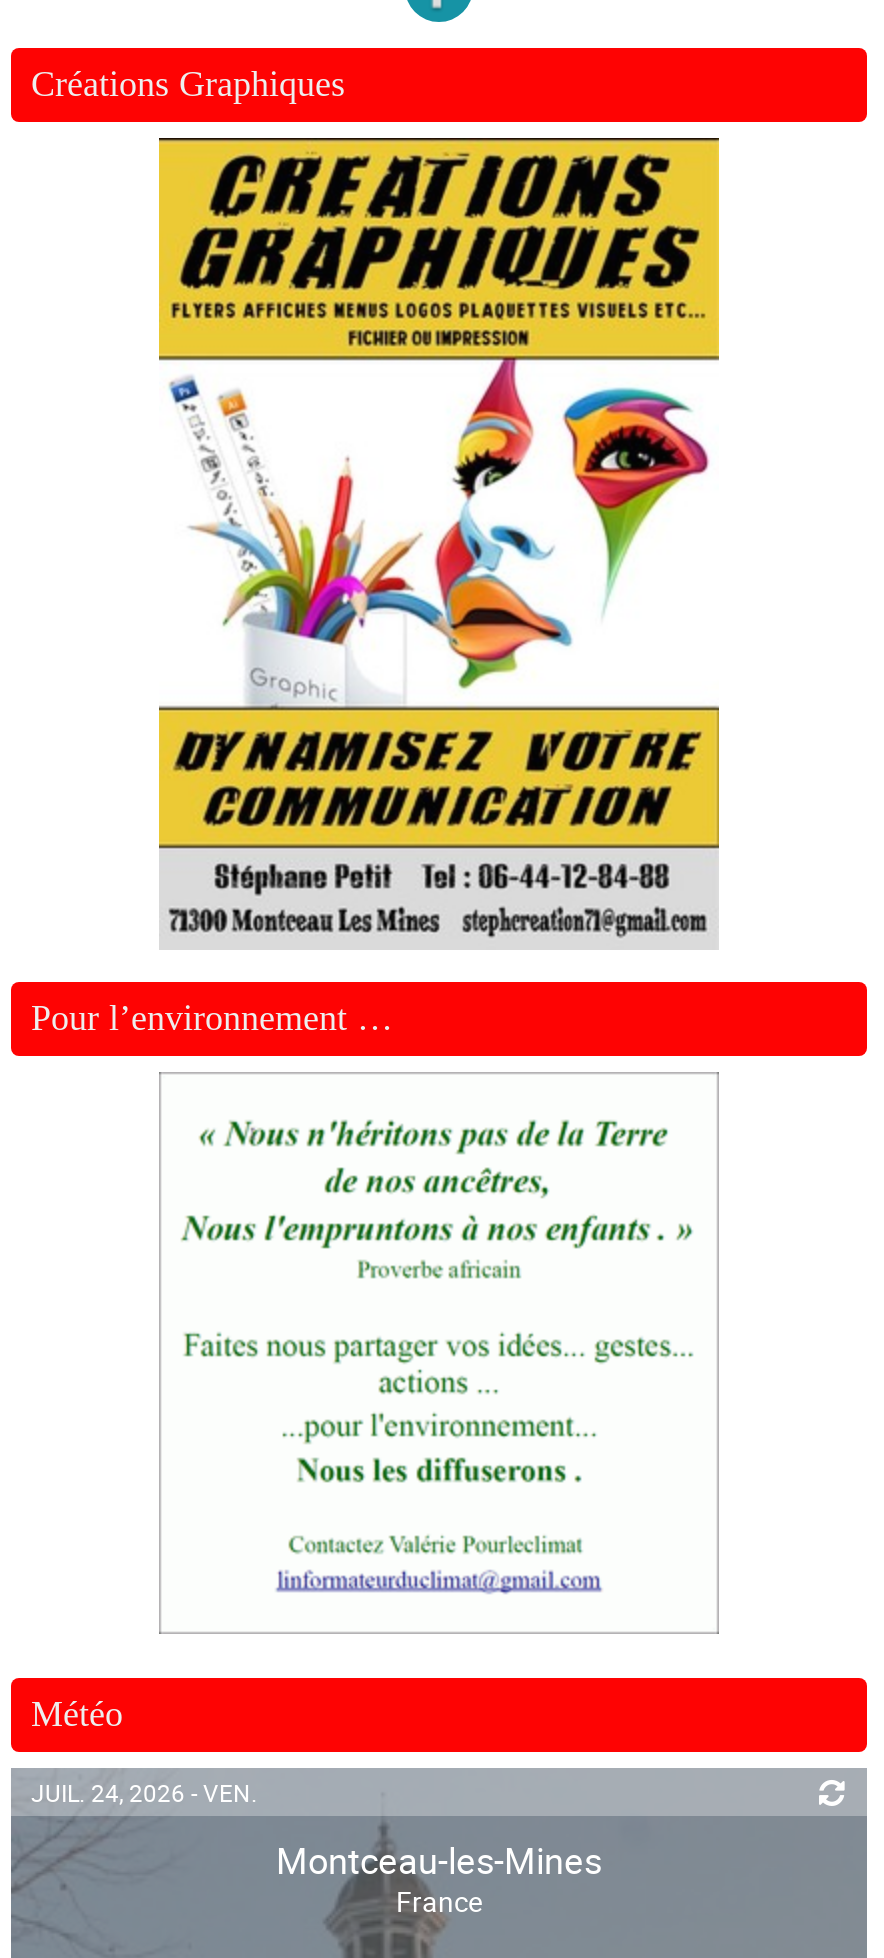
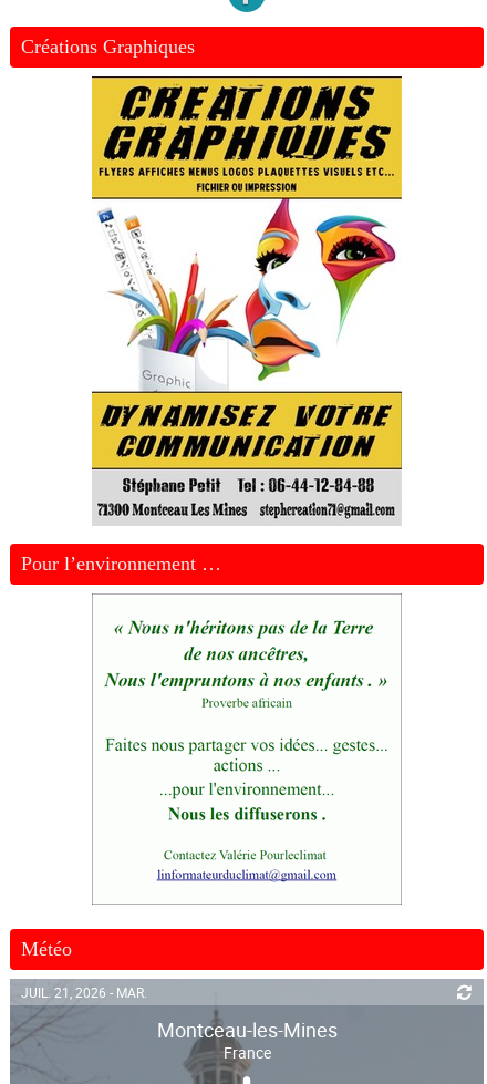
[31,1776,257,1808] JUIL. 24, 2026 - VEN. -> [21,983,147,1001] JUIL. 21, 2026 - MAR.

